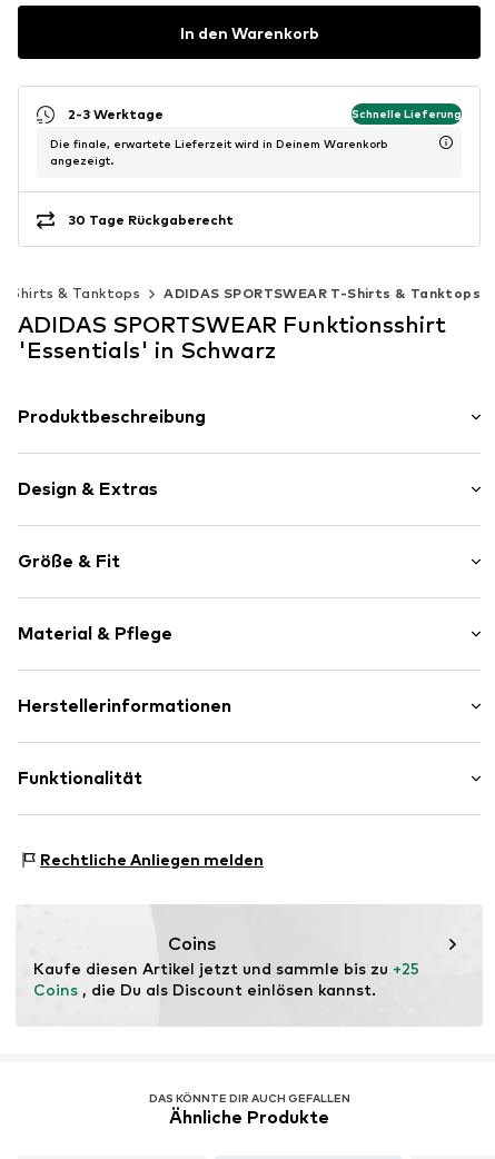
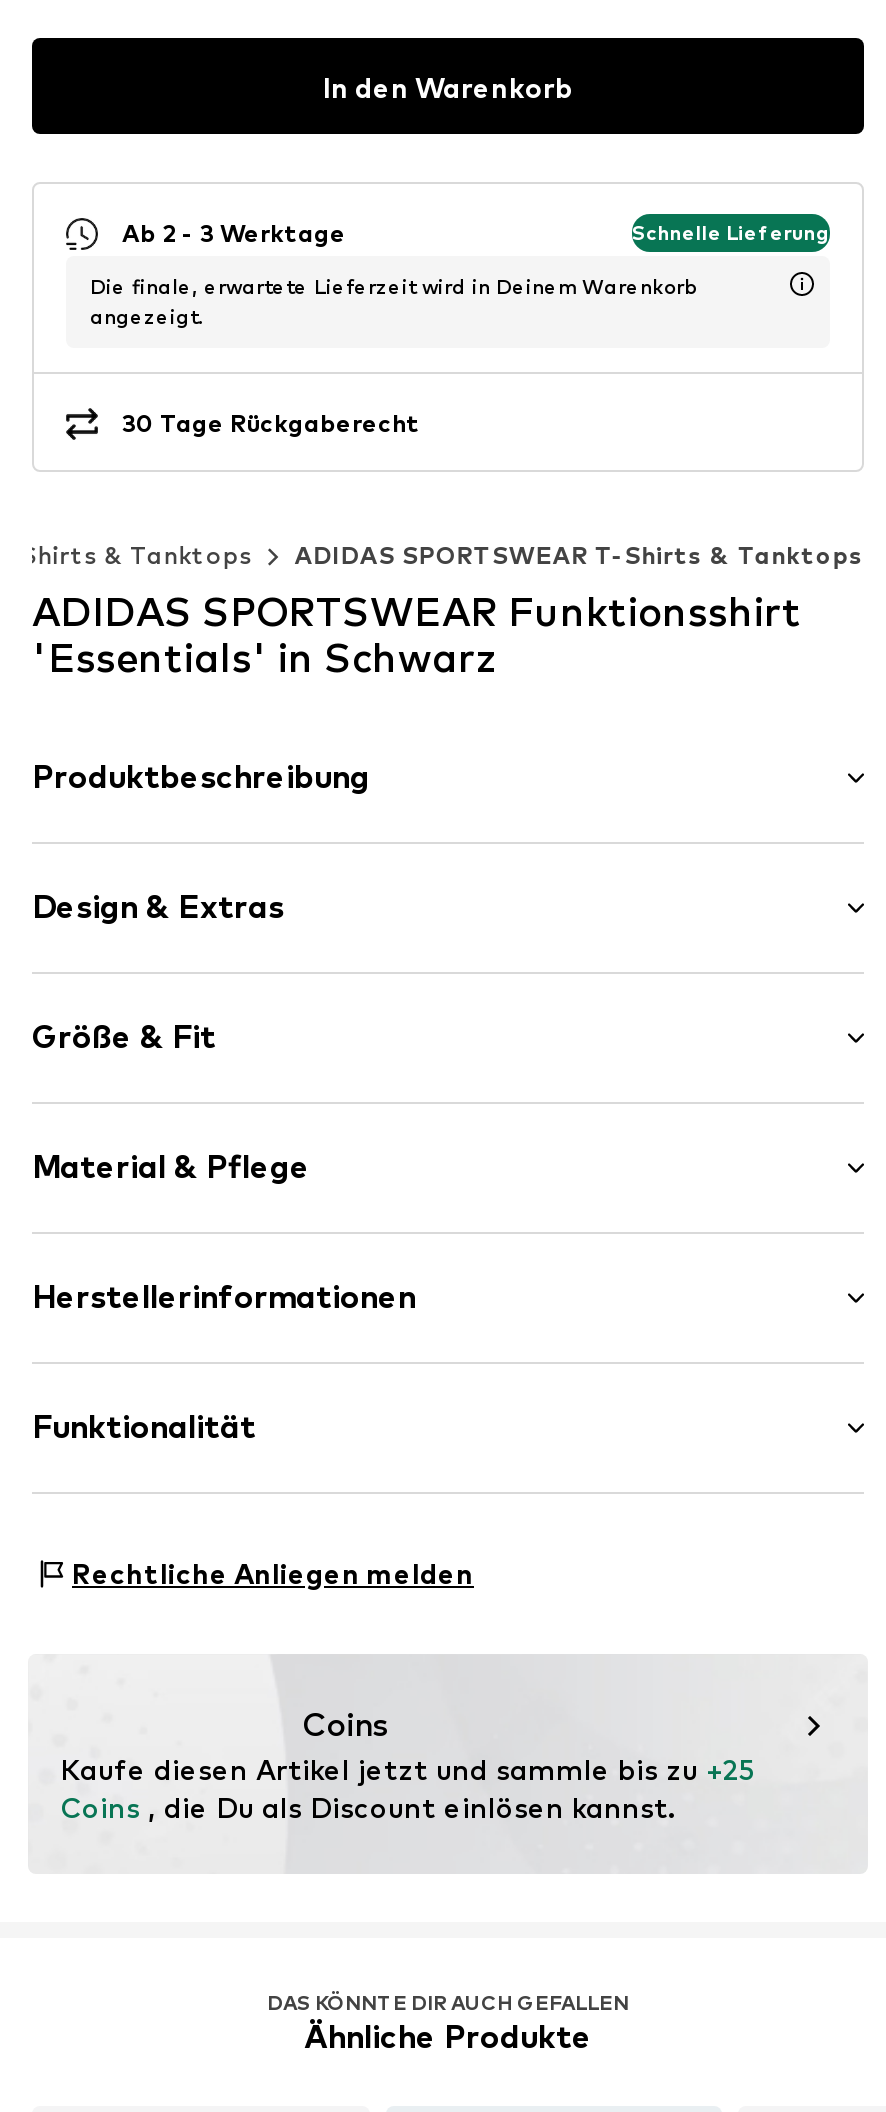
[68,105,164,122] 2-3 Werktage -> [122,218,346,248] Ab 2 - 3 Werktage

